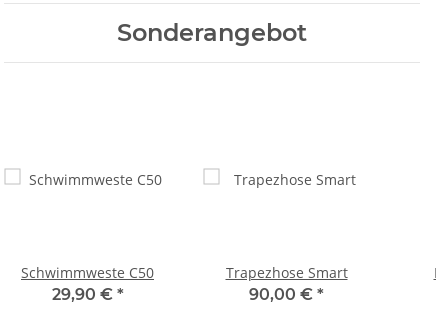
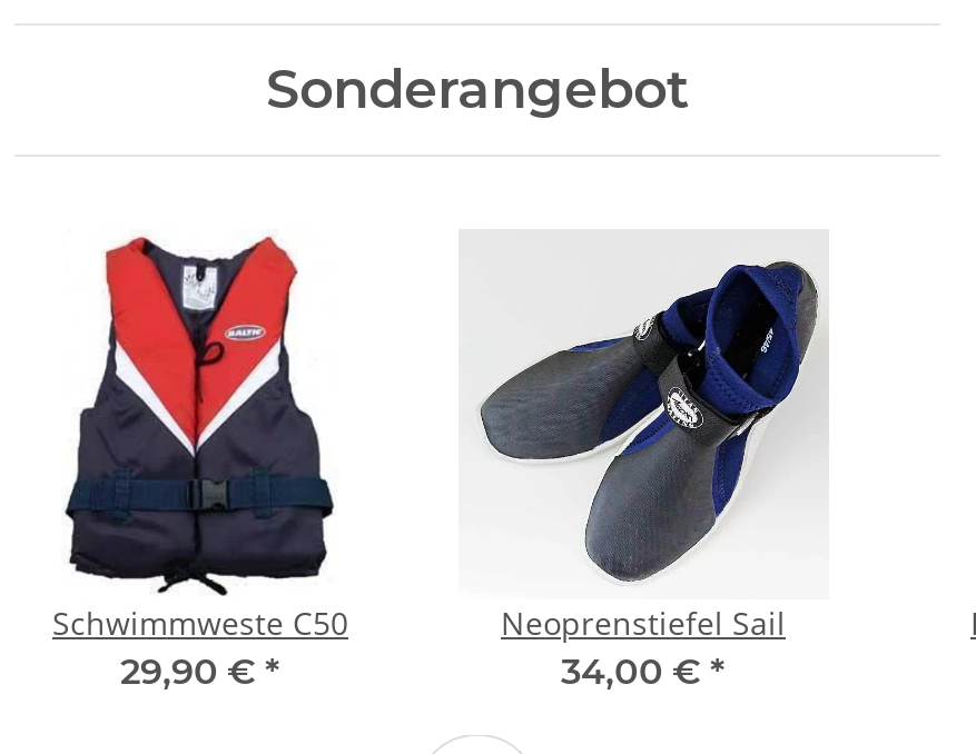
none -> [63,234,364,596] [image]
none -> [475,256,829,585] [image]
[225,263,347,304] Trapezhose Smart | 90,00 €* -> [501,601,786,693] Neoprenstiefel Sail | 34,00 €*

